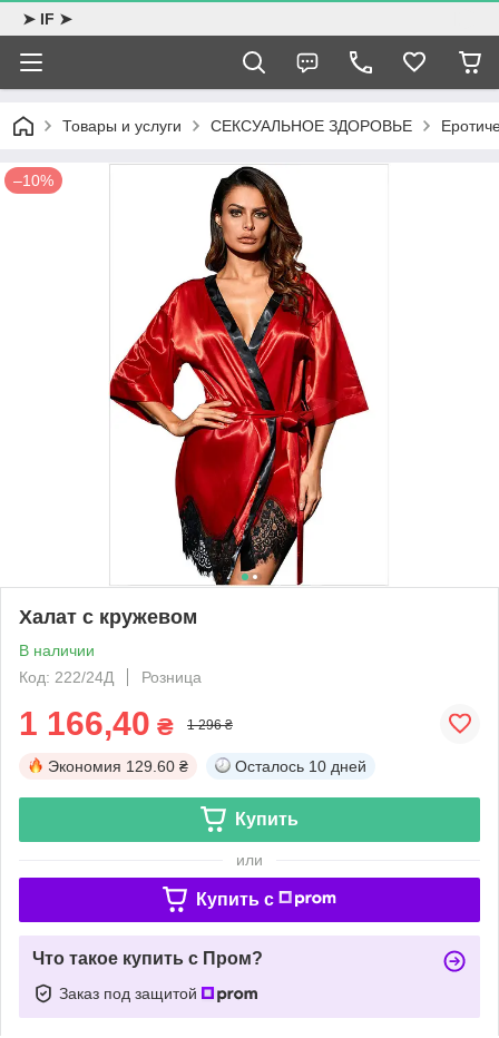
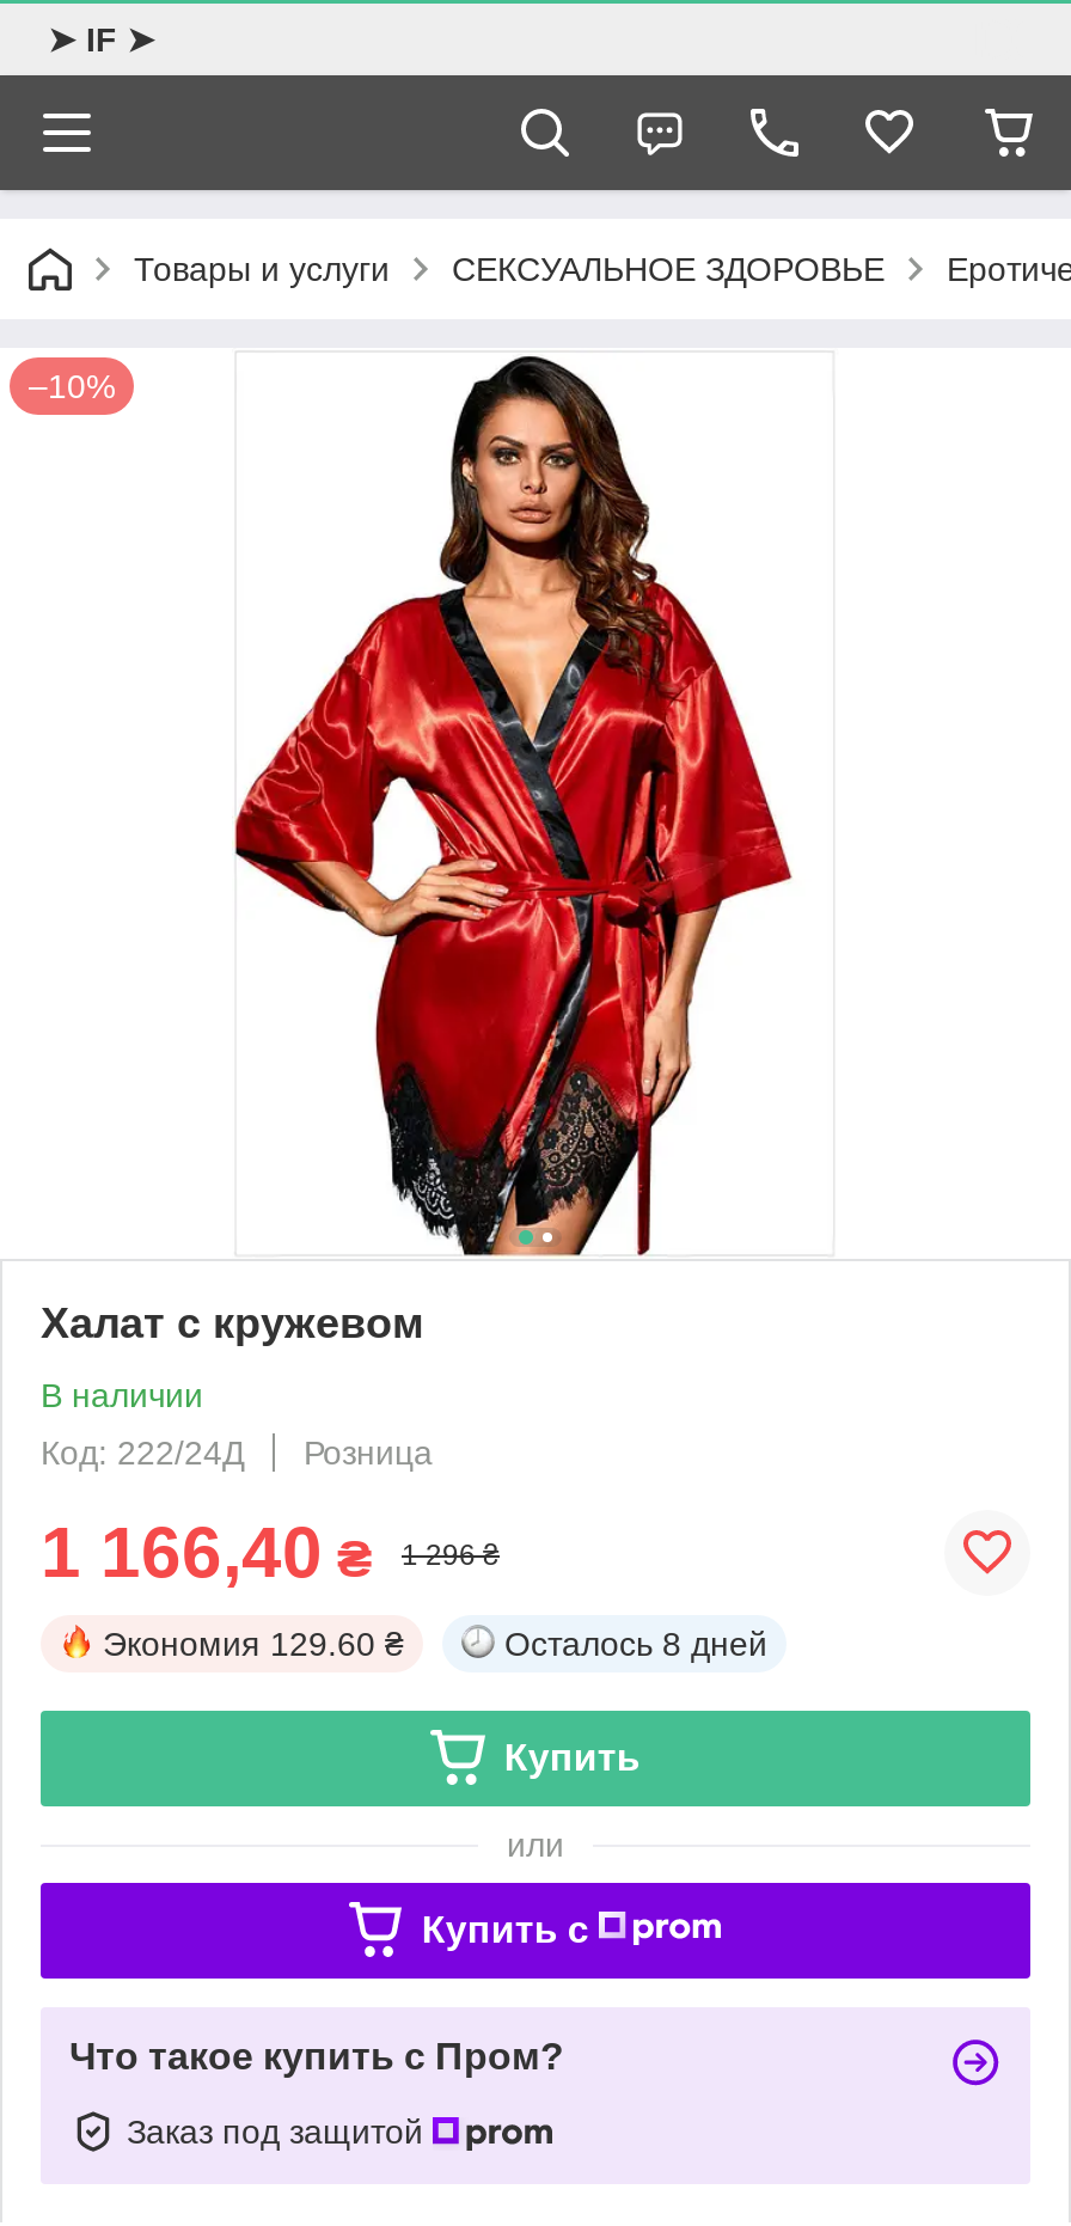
[235,757,366,775] Осталось 10 дней -> [504,1624,767,1662] Осталось 8 дней

